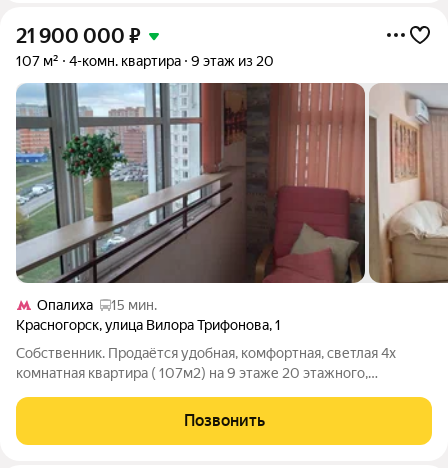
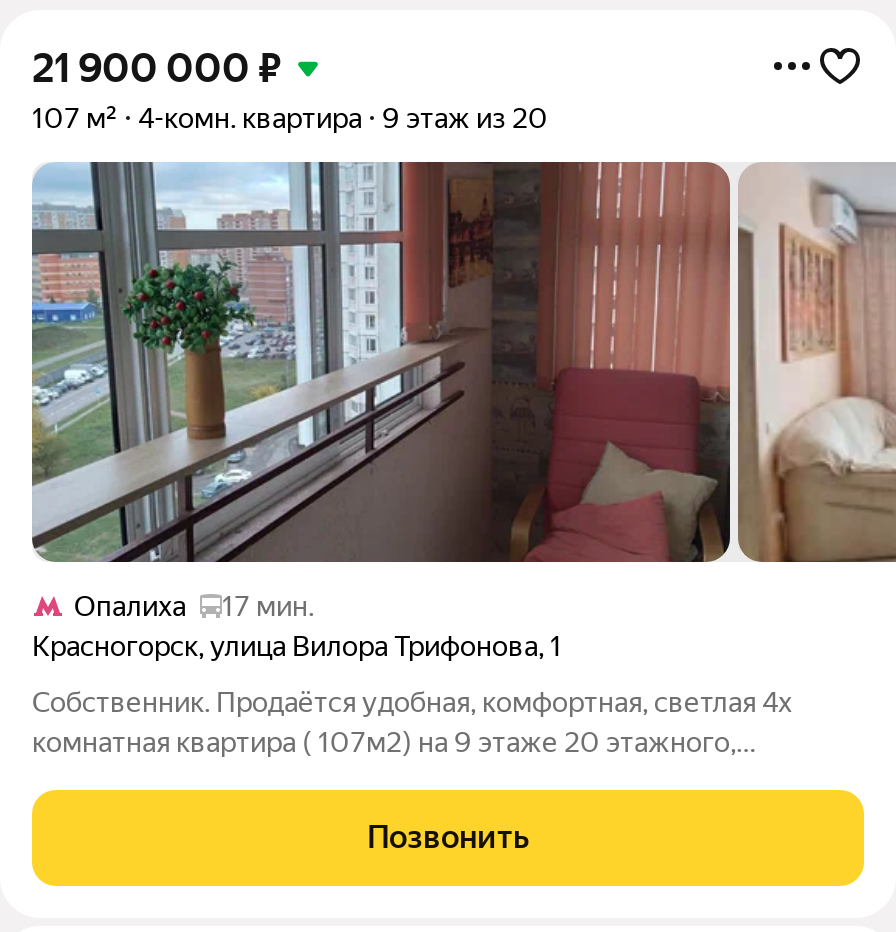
[37,297,157,313] Опалиха 15 мин. -> [74,590,314,622] Опалиха 17 мин.

